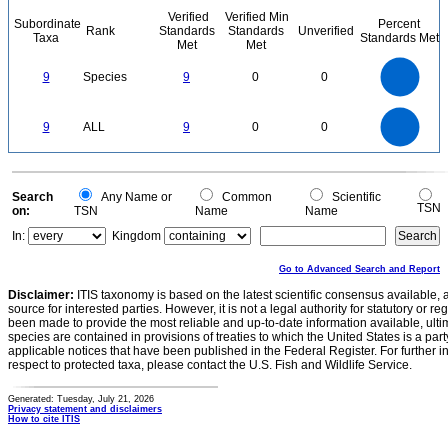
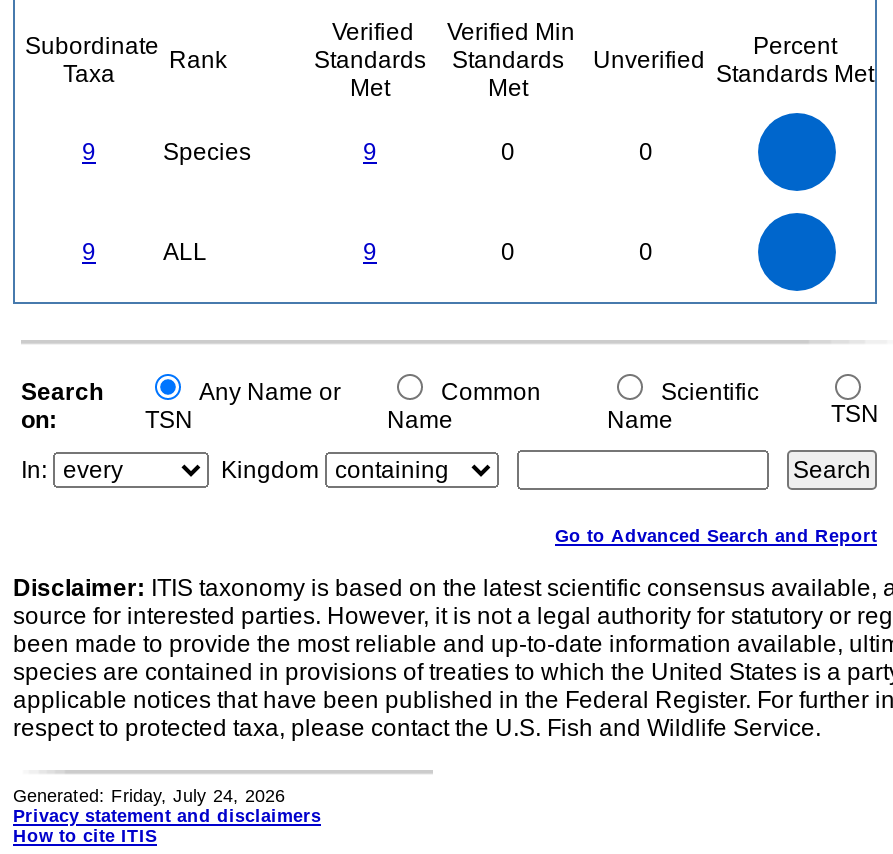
[8,394,154,404] Generated: Tuesday, July 21, 2026 -> [13,786,285,806] Generated: Friday, July 24, 2026

